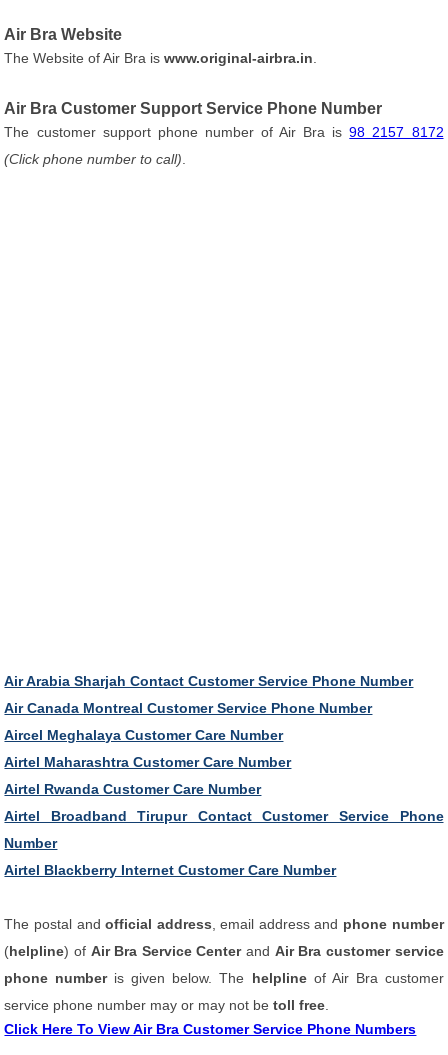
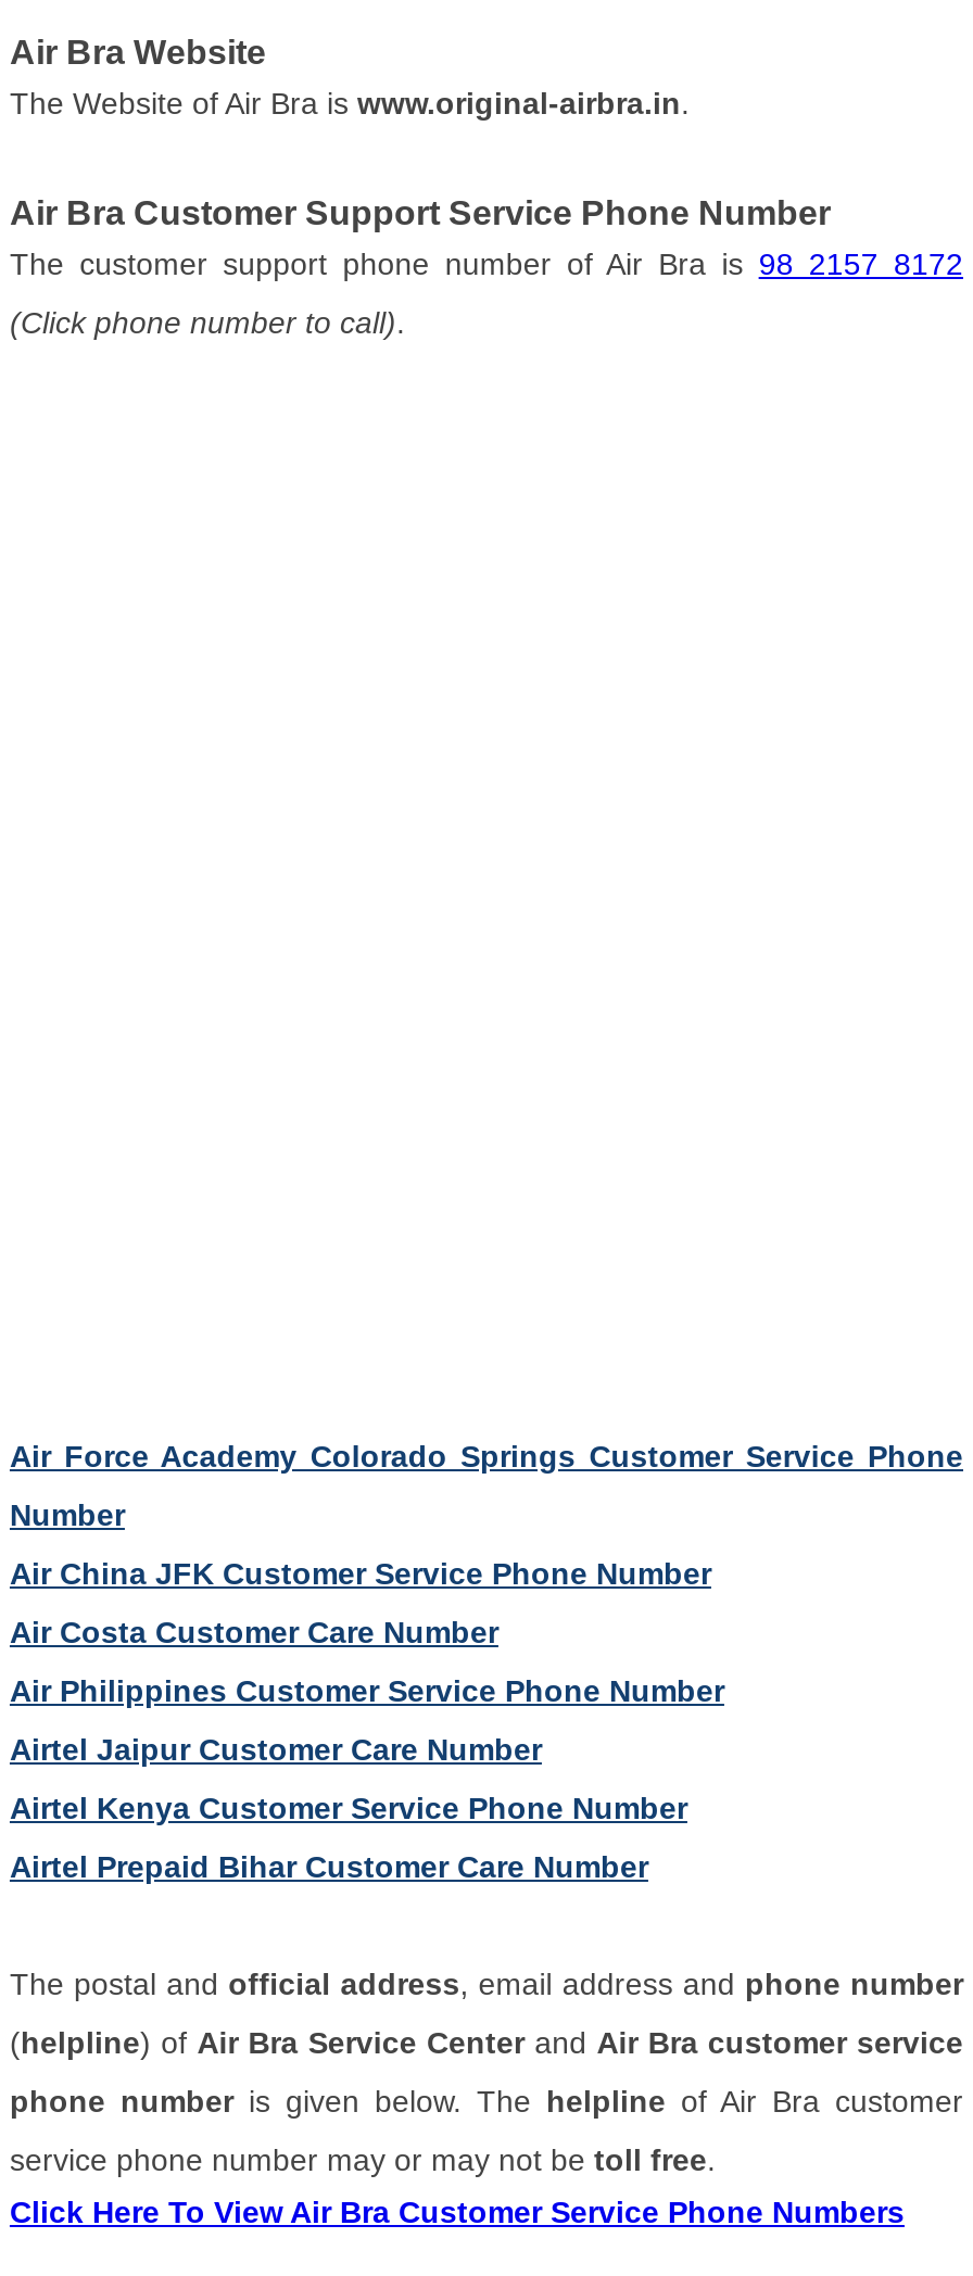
[4,673,443,824] Air Arabia Sharjah Contact Customer Service Phone Number | Air Canada Montreal Customer Service Phone Number | Aircel Meghalaya Customer Care Number | Airtel Maharashtra Customer Care Number | Airtel Rwanda Customer Care Number | Airtel Broadband Tirupur Contact Customer Service Phone -> [10,1439,963,1474] Air Force Academy Colorado Springs Customer Service Phone
moved [4,835,57,851] -> [10,1497,125,1532]: Number
[4,862,336,878] Airtel Blackberry Internet Customer Care Number -> [10,1556,724,1884] Air China JFK Customer Service Phone Number | Air Costa Customer Care Number | Air Philippines Customer Service Phone Number | Airtel Jaipur Customer Care Number | Airtel Kenya Customer Service Phone Number | Airtel Prepaid Bihar Customer Care Number

